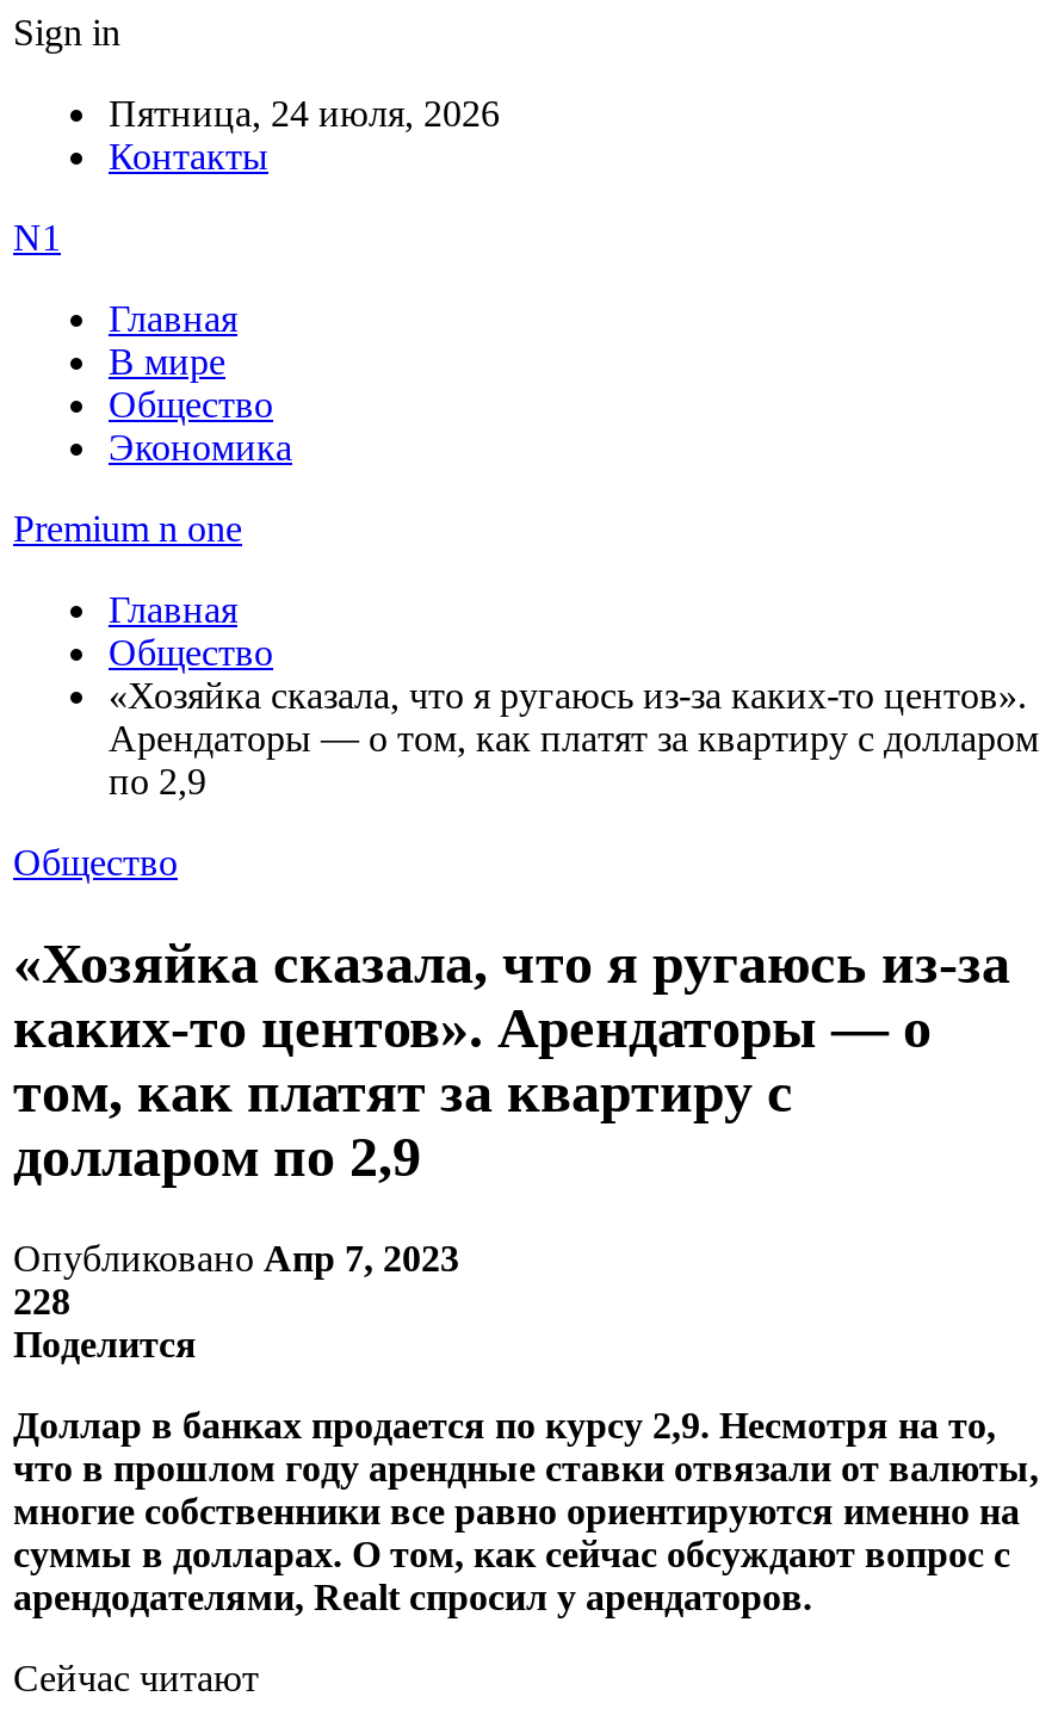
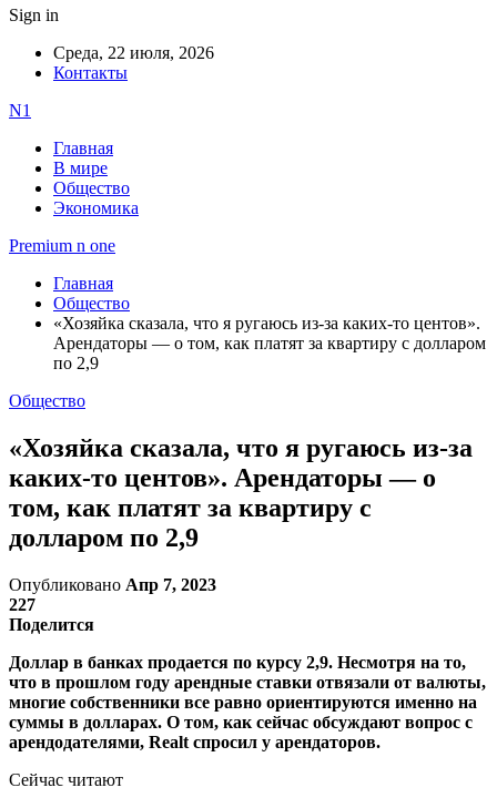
[109,93,500,134] Пятница, 24 июля, 2026 -> [53,43,214,62] Среда, 22 июля, 2026
[13,1280,70,1321] 228 -> [9,595,35,614] 227

